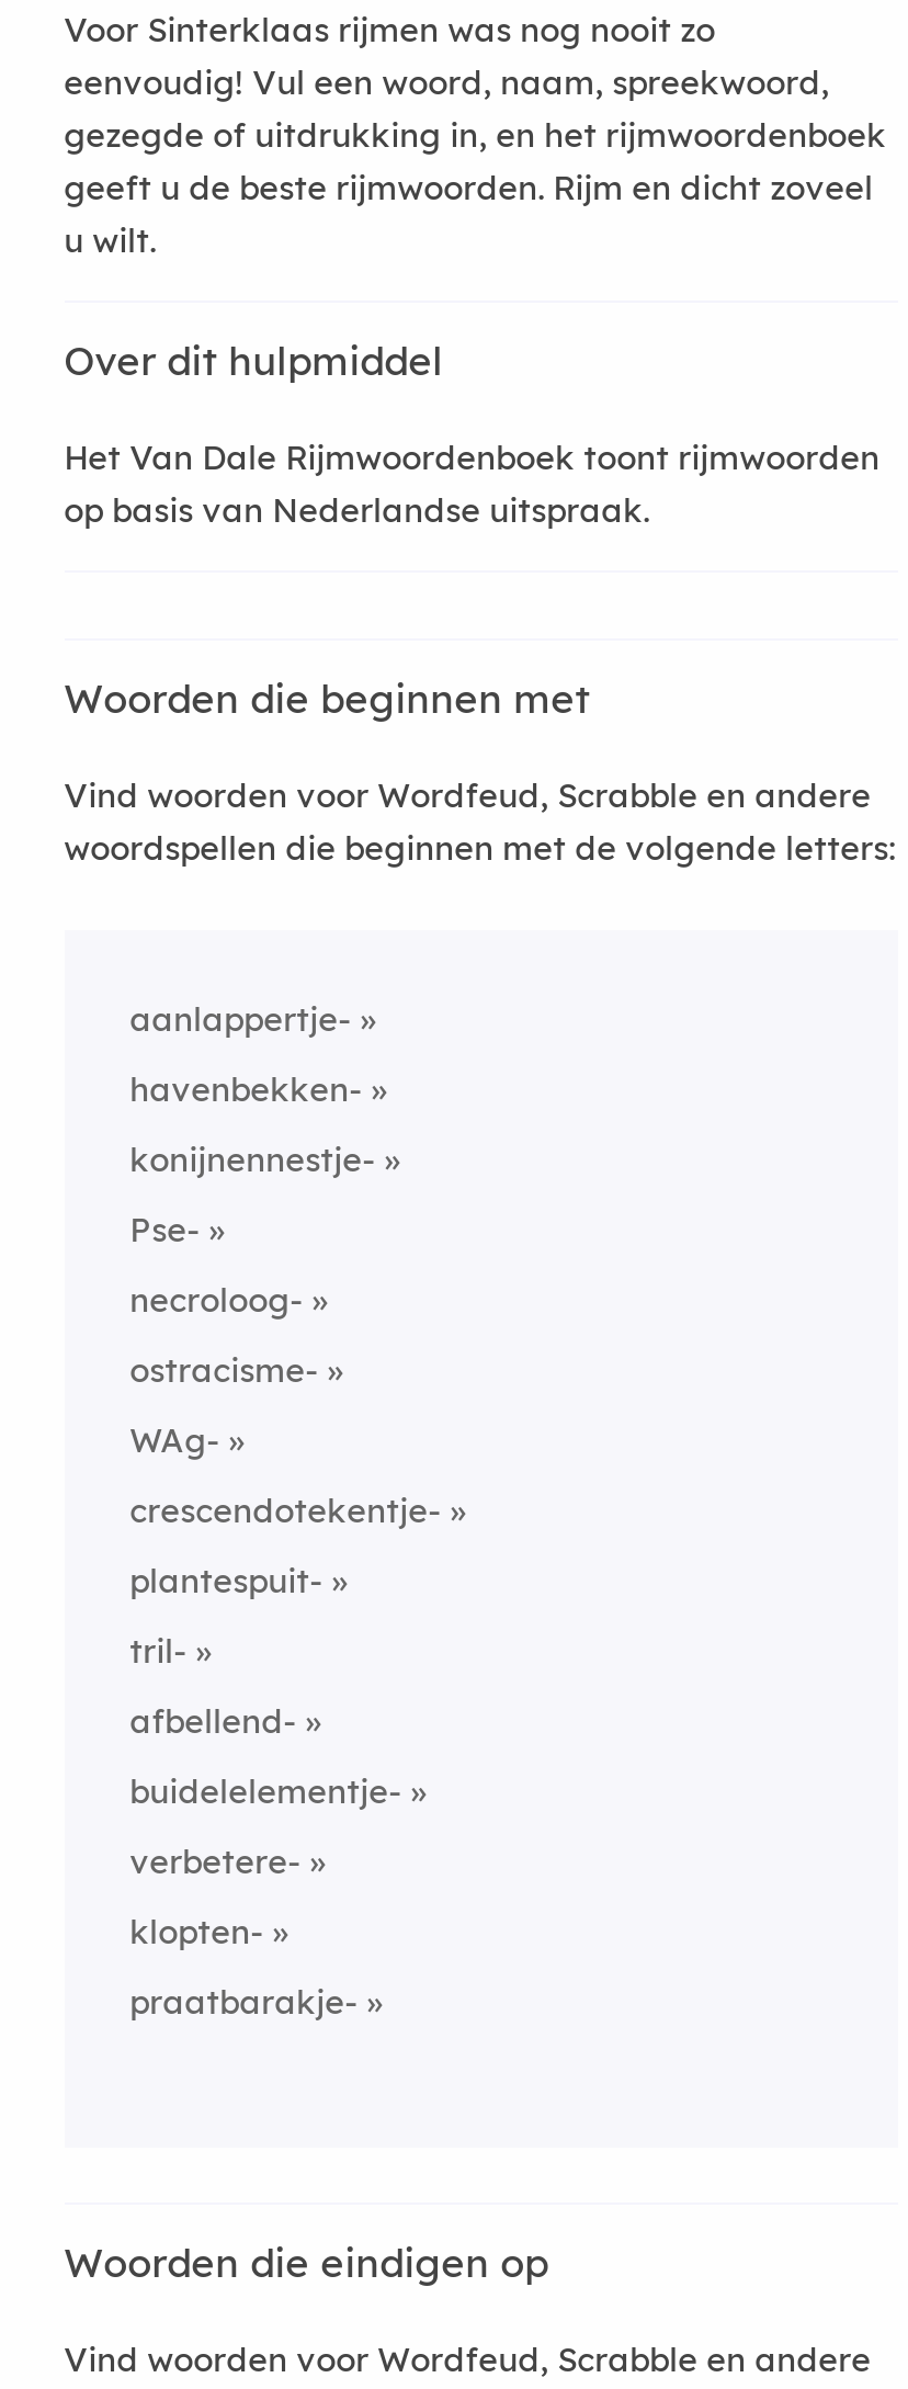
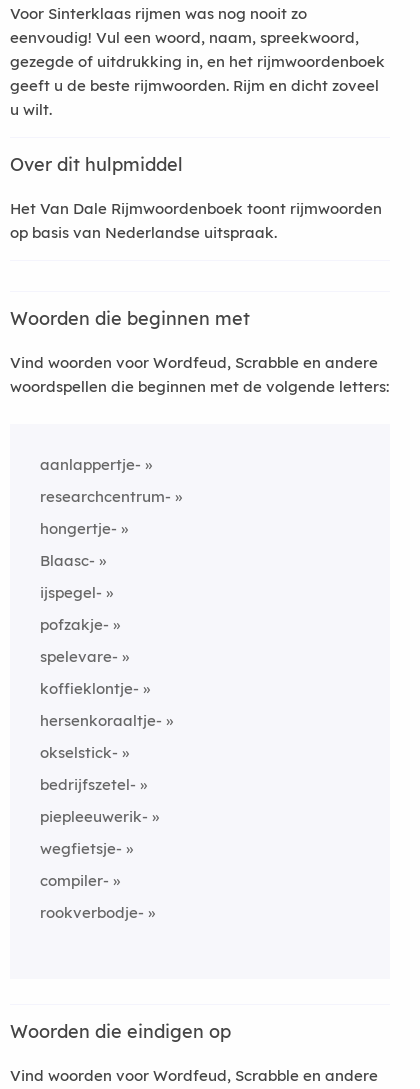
[130,1068,362,1110] havenbekken- -> [40,487,171,506] researchcentrum-
[130,1139,375,1180] konijnennestje- -> [40,519,117,538] hongertje-
[130,1209,200,1250] Pse- -> [40,551,95,570] Blaasc-
[130,1279,303,1321] necroloog- -> [40,583,102,602] ijspegel-
[130,1349,318,1391] ostracisme- -> [40,615,109,634] pofzakje-
[130,1419,220,1461] WAg- -> [40,647,118,666] spelevare-
[130,1490,441,1531] crescendotekentje- -> [40,679,139,698] koffieklontje-
[130,1560,323,1601] plantespuit- -> [40,711,162,730] hersenkoraaltje-
[130,1630,187,1672] tril- -> [40,743,118,762] okselstick-
[130,1700,296,1742] afbellend- -> [40,775,136,794] bedrijfszetel-
[130,1770,402,1812] buidelelementje- -> [40,807,148,826] piepleeuwerik-
[130,1841,301,1882] verbetere- -> [40,839,122,858] wegfietsje-
[130,1911,263,1952] klopten- -> [40,871,109,890] compiler-
[130,1981,358,2023] praatbarakje- -> [40,903,144,922] rookverbodje-

